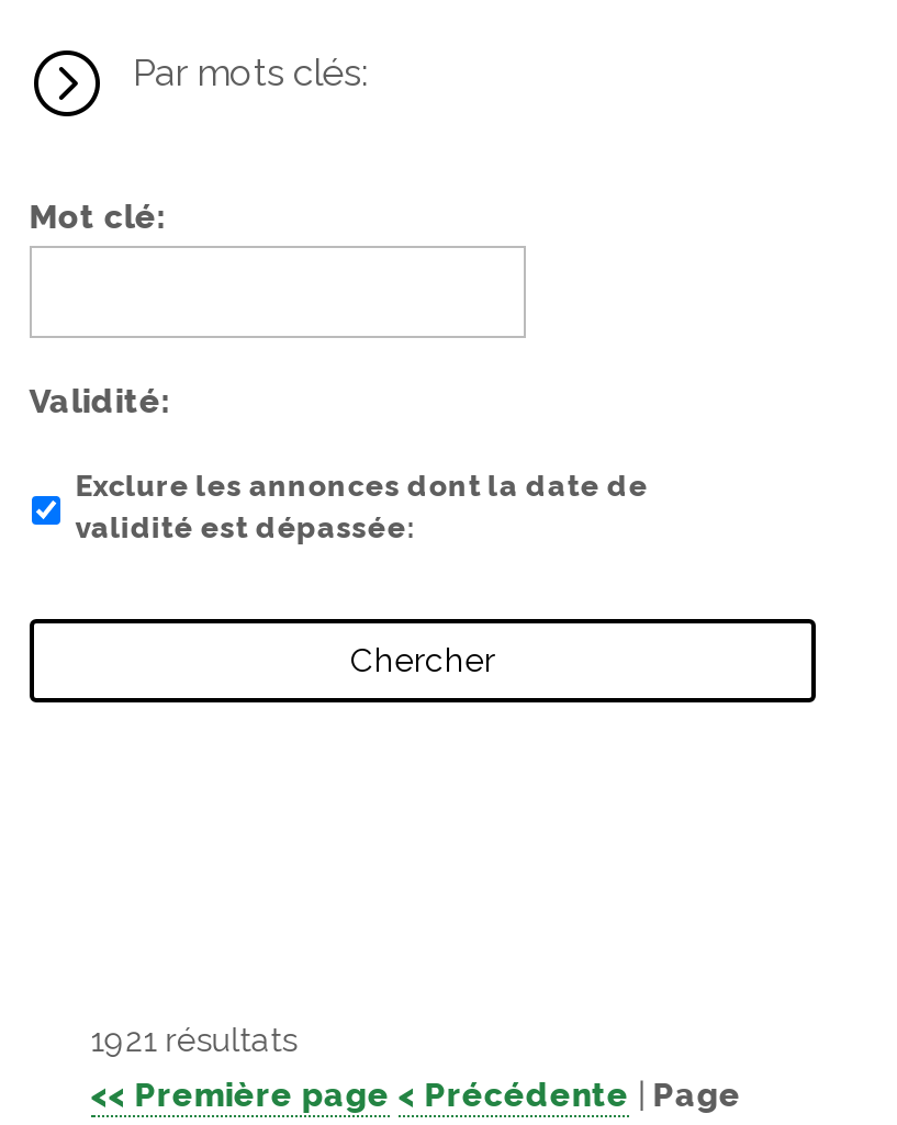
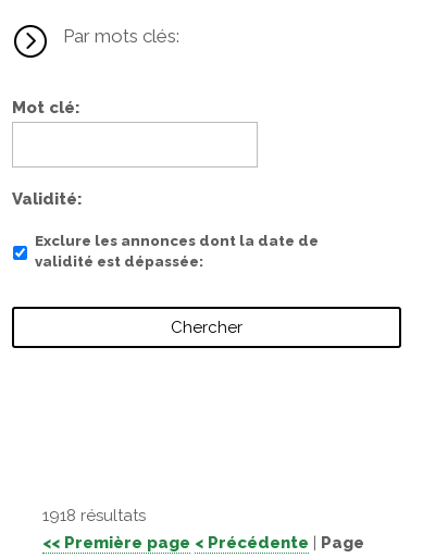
[91,1021,297,1060] 1921 résultats -> [42,506,145,525] 1918 résultats

